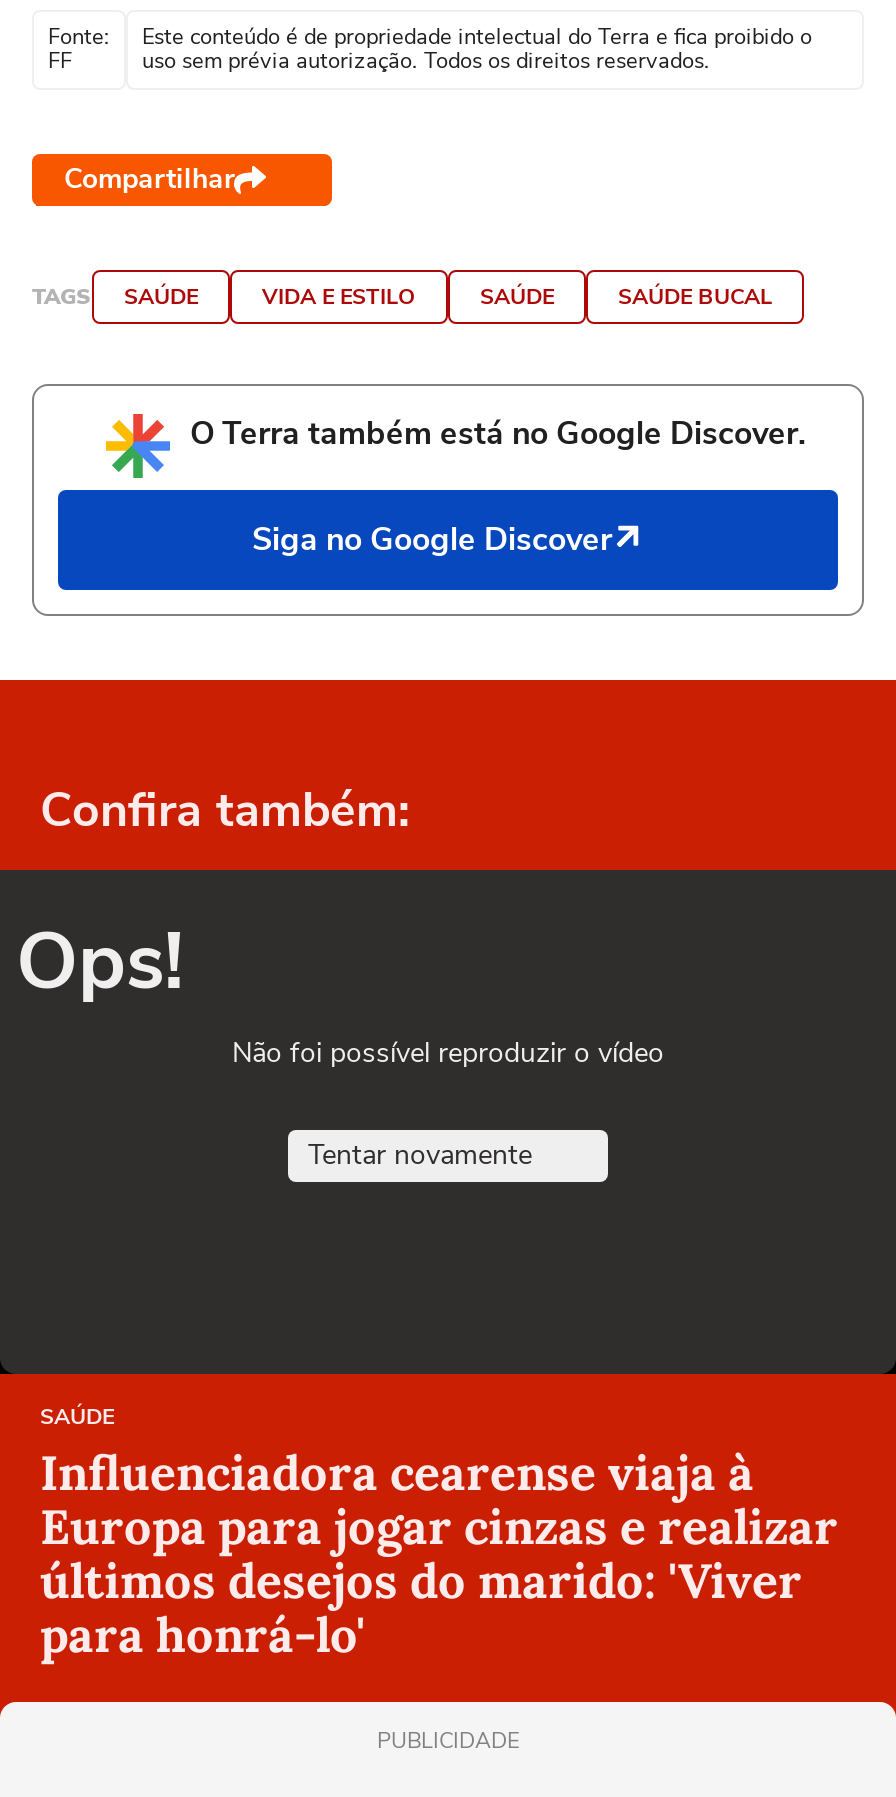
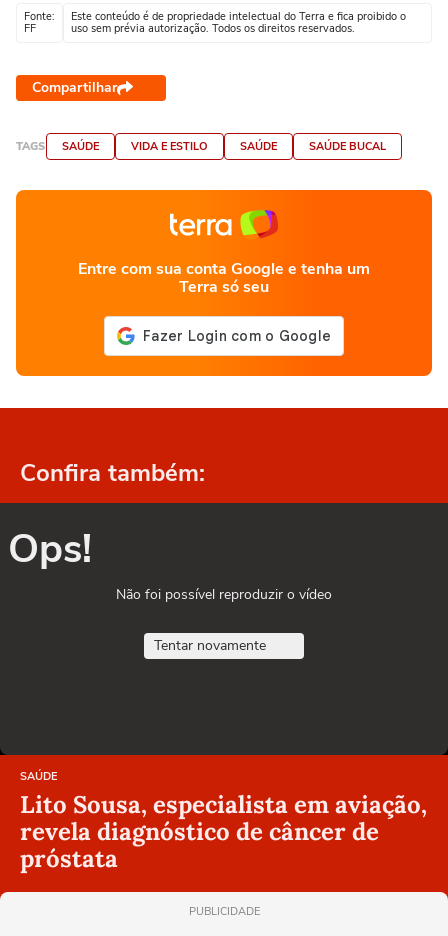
[32,383,864,617] [image] | O Terra também está no Google Discover. | Siga no Google Discover -> [15,189,433,377] [image] | Entre com sua conta Google e tenha um | Terra só seu
moved [16,779,664,1433] -> [8,457,332,784]: Confira também: | Ops! | Não foi possível reproduzir o vídeo | Tentar novamente | SAÚDE
[40,1443,838,1667] Influenciadora cearense viaja à | Europa para jogar cinzas e realizar | últimos desejos do marido: 'Viver | para honrá-lo' -> [20,789,427,874] Lito Sousa, especialista em aviação, | revela diagnóstico de câncer de | próstata

